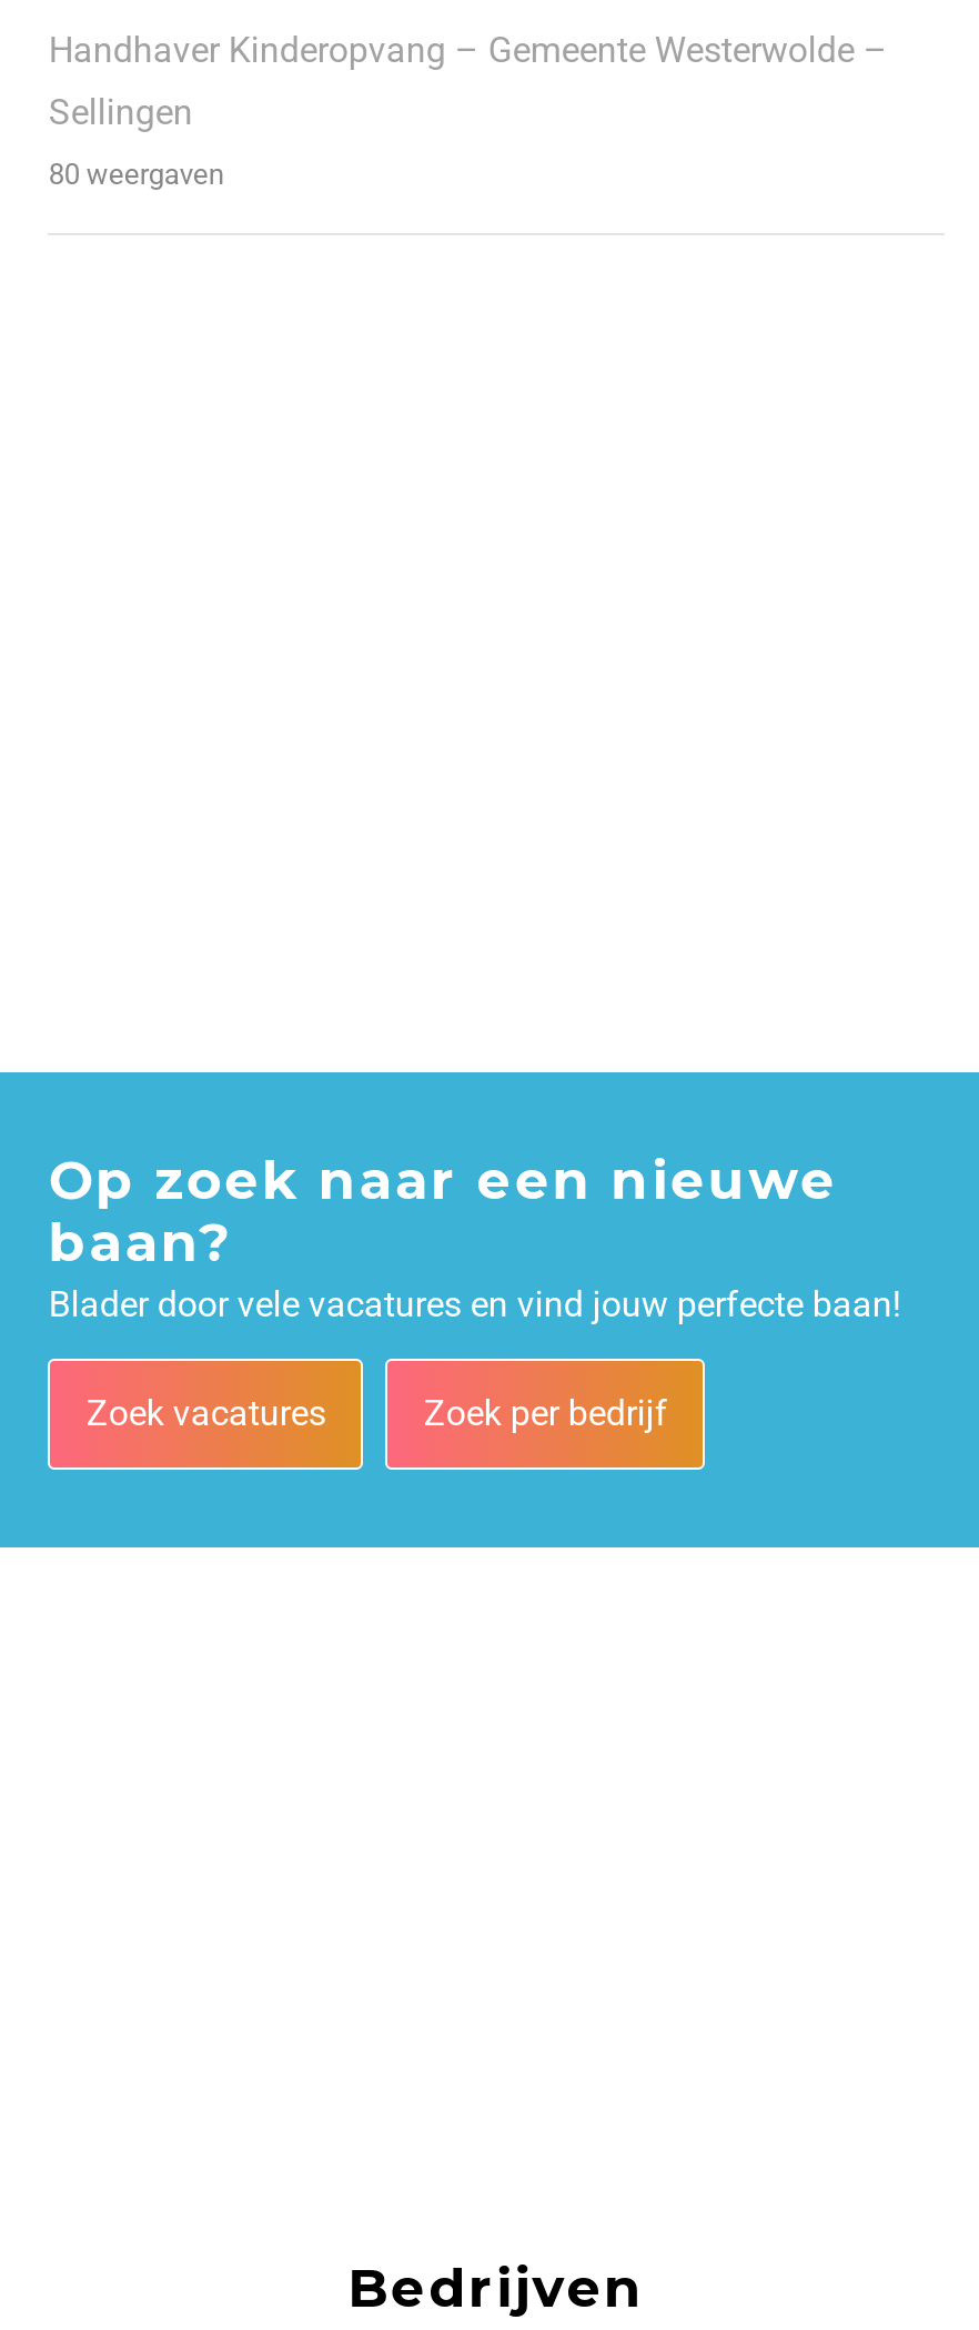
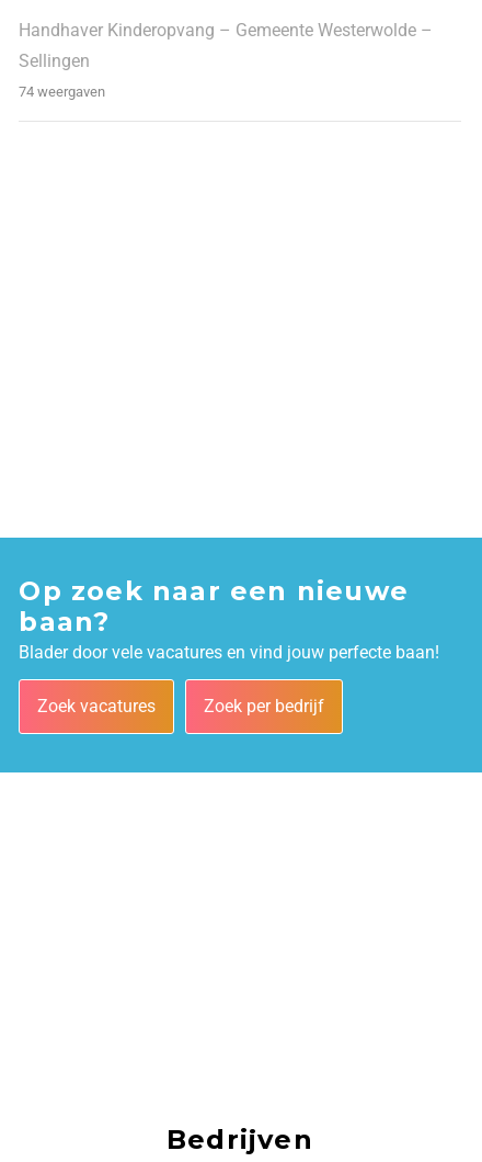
[49,158,224,191] 80 weergaven -> [19,84,106,100] 74 weergaven

